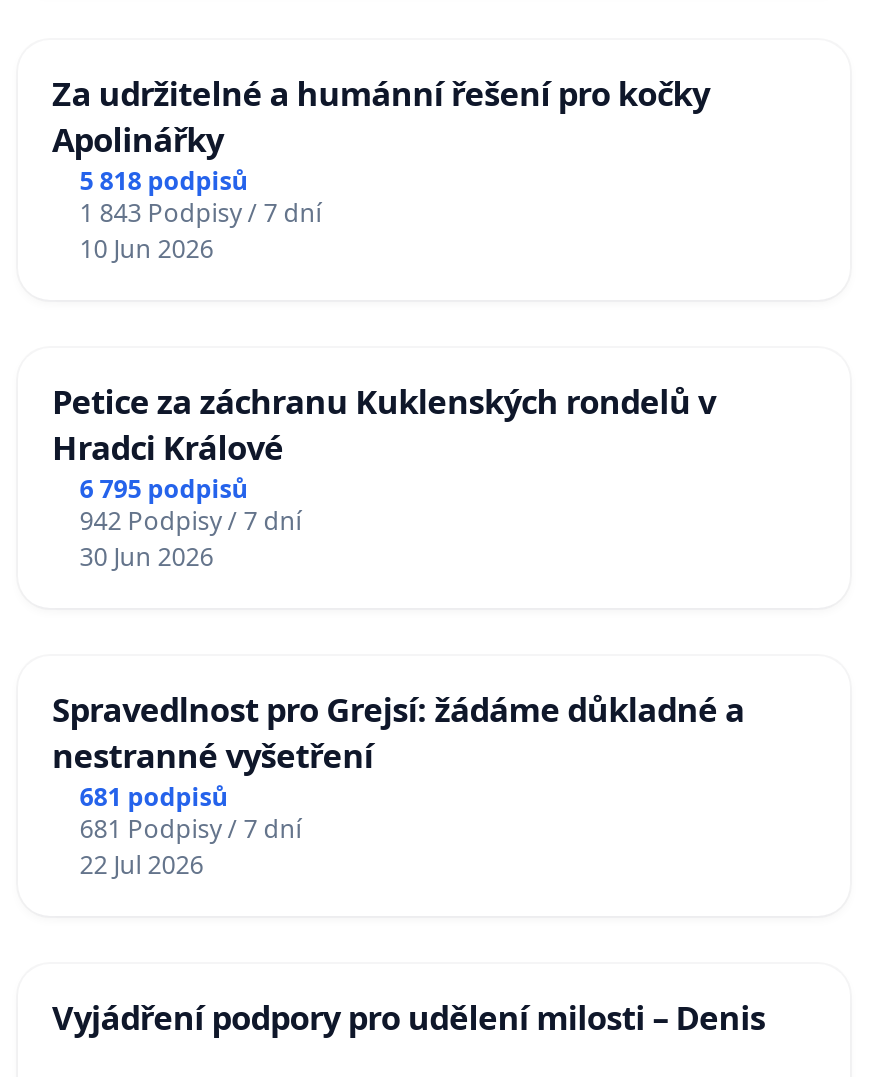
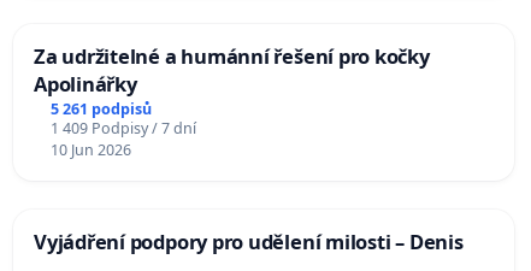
[80,164,248,198] 5 818 podpisů -> [50,99,151,119] 5 261 podpisů
[80,196,322,230] 1 843 Podpisy / 7 dní -> [50,118,196,138] 1 409 Podpisy / 7 dní
[52,378,745,881] Petice za záchranu Kuklenských rondelů v | Hradci Králové | 6 795 podpisů | 942 Podpisy / 7 dní | 30 Jun 2026 | Spravedlnost pro Grejsí: žádáme důkladné a | nestranné vyšetření | 681 podpisů | 681 Podpisy / 7 dní | 22 Jul 2026 -> none

